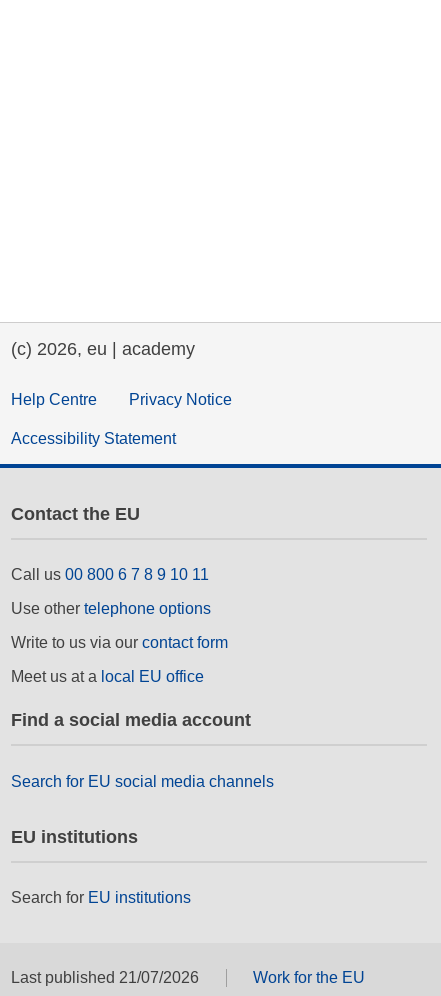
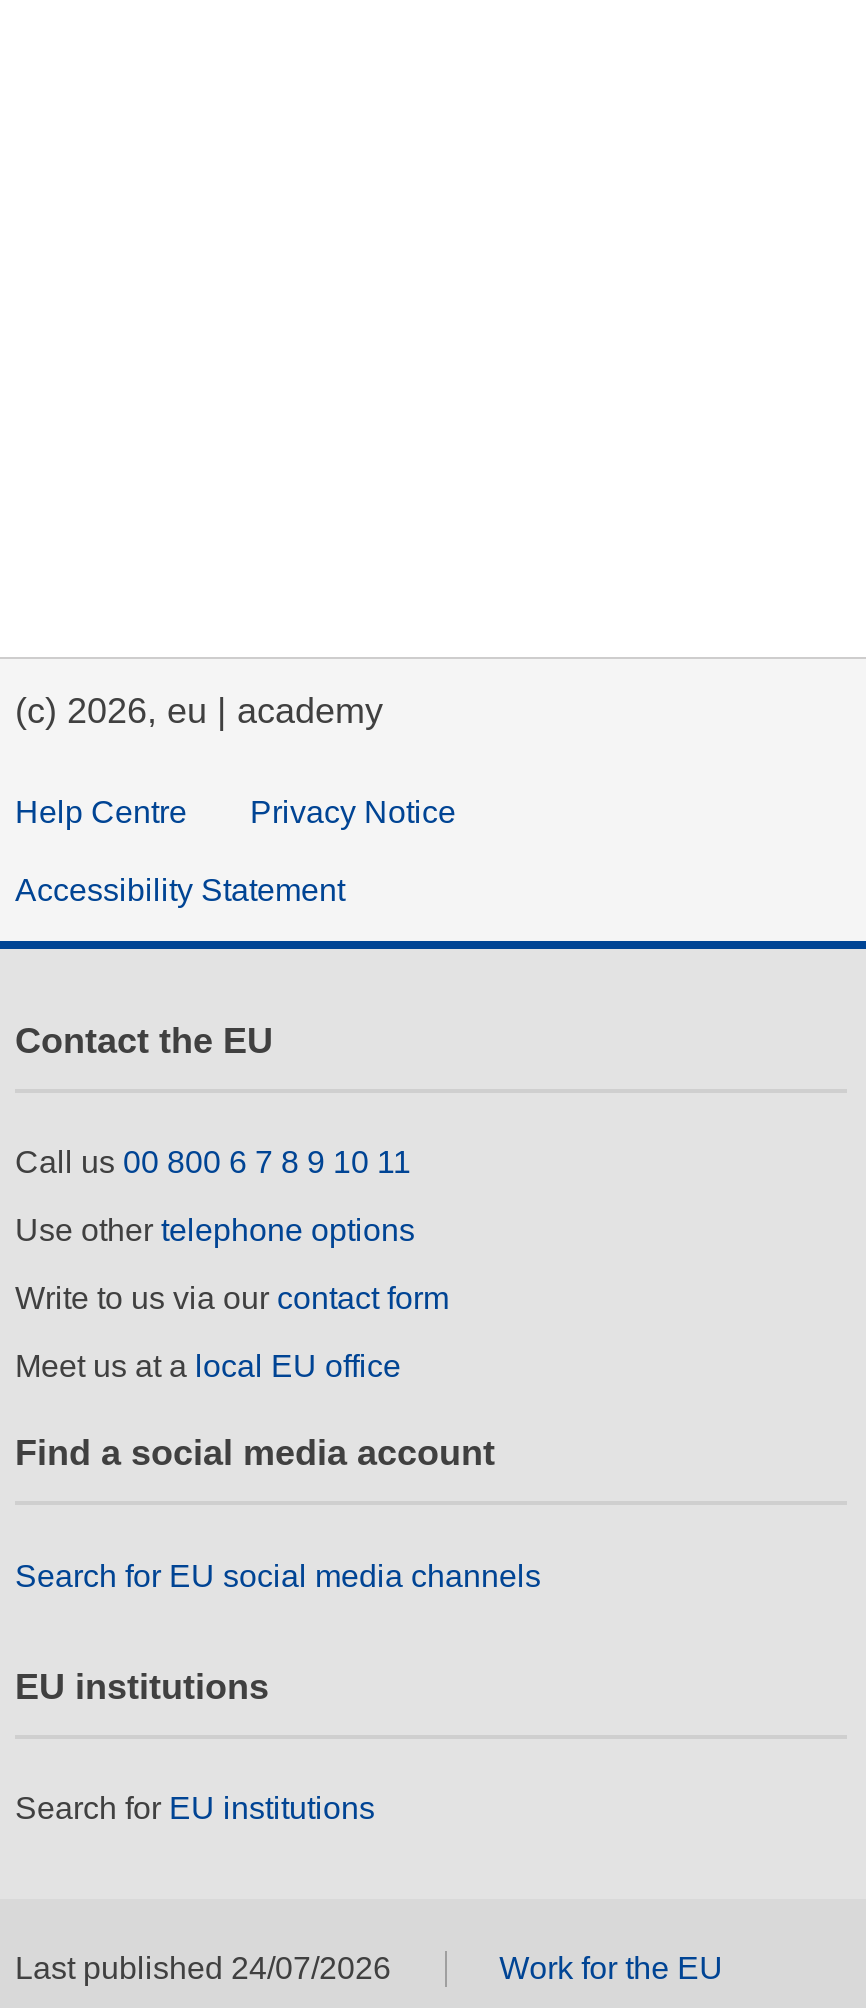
[11,969,199,986] Last published 21/07/2026 -> [15,1952,391,1986] Last published 24/07/2026

